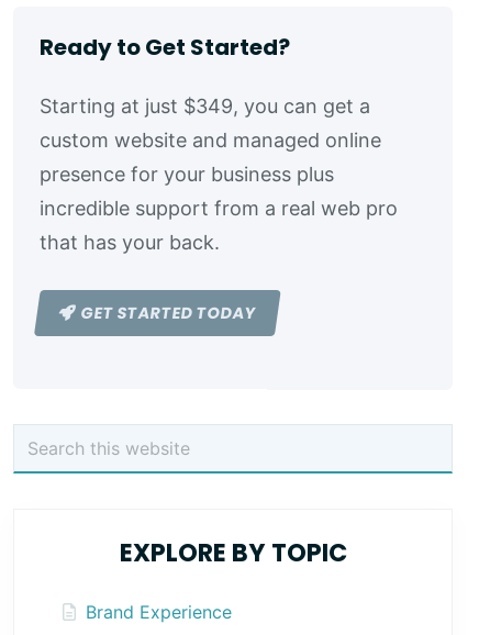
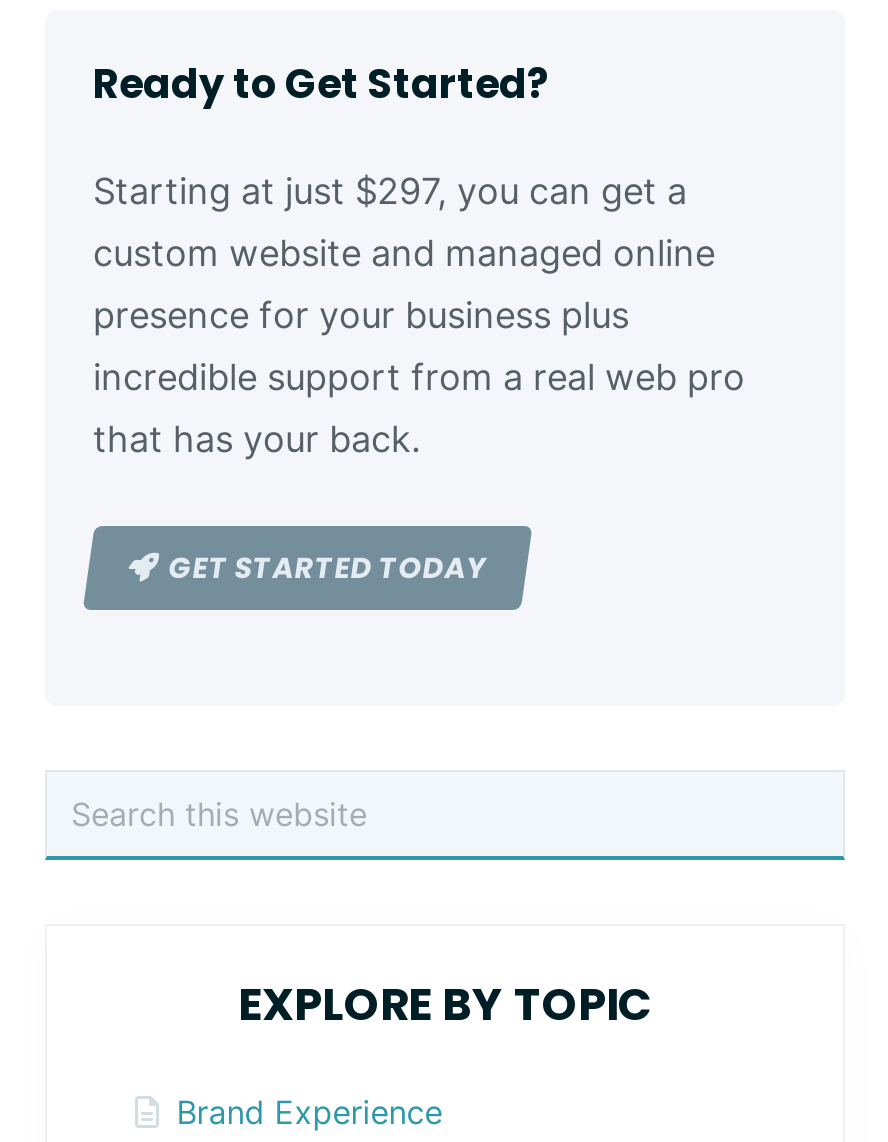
[40,94,370,117] Starting at just $349, you can get a -> [93,169,687,211] Starting at just $297, you can get a

